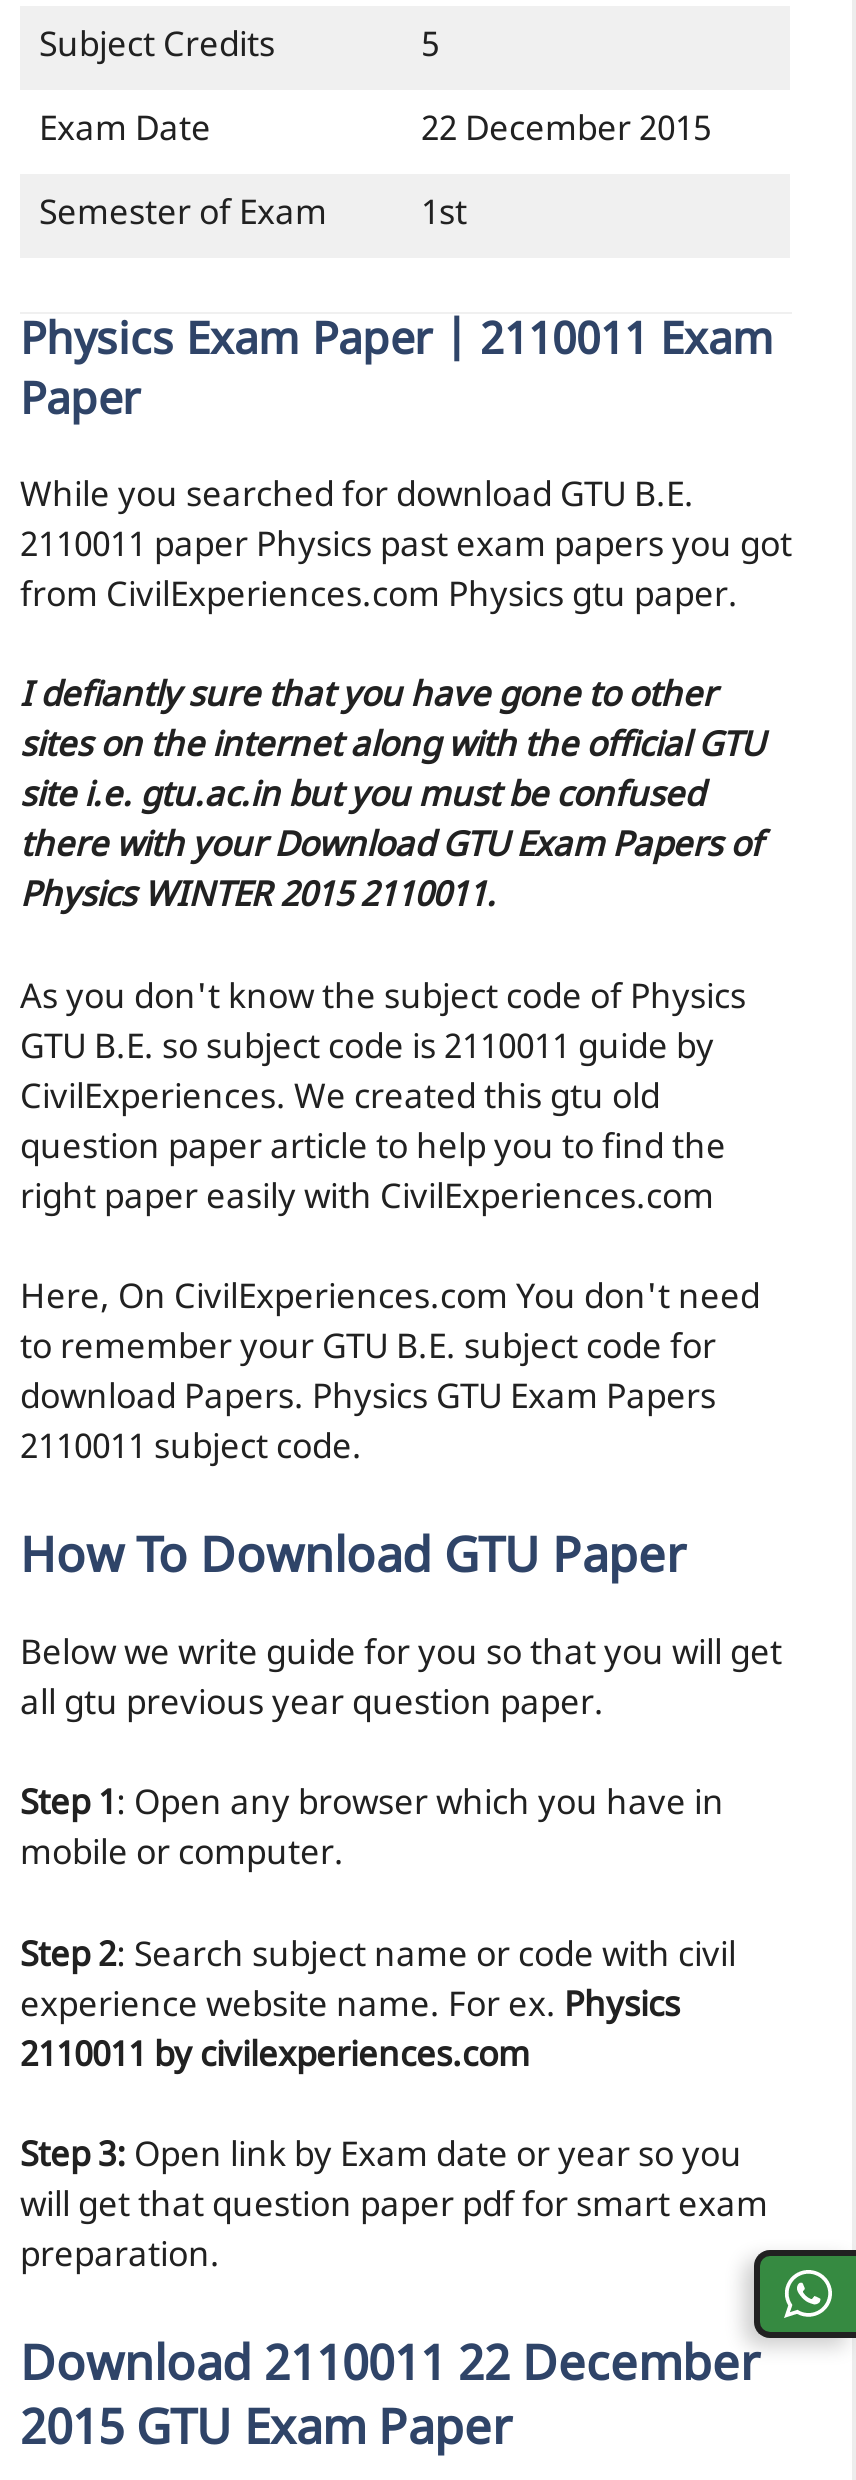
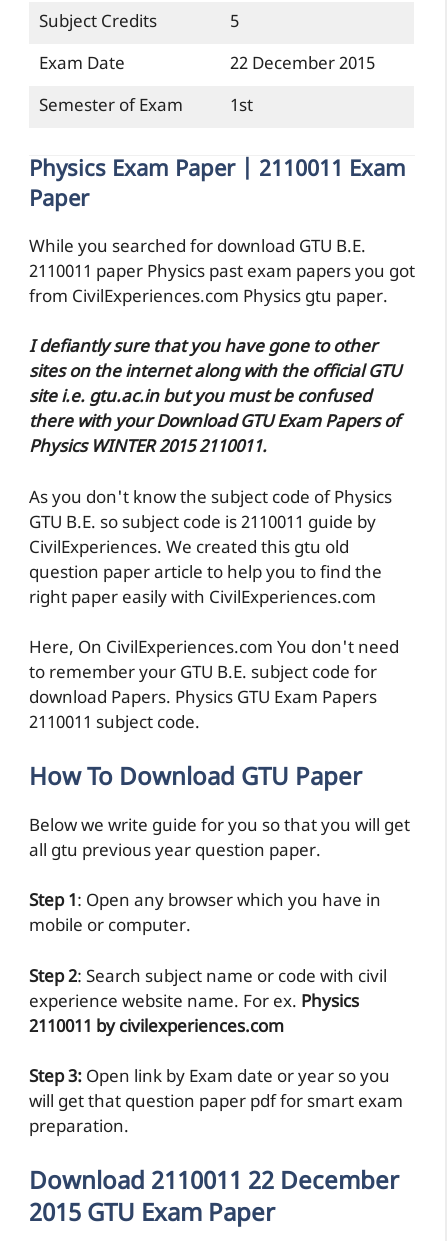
[742,2248,850,2348] [image] -> none

